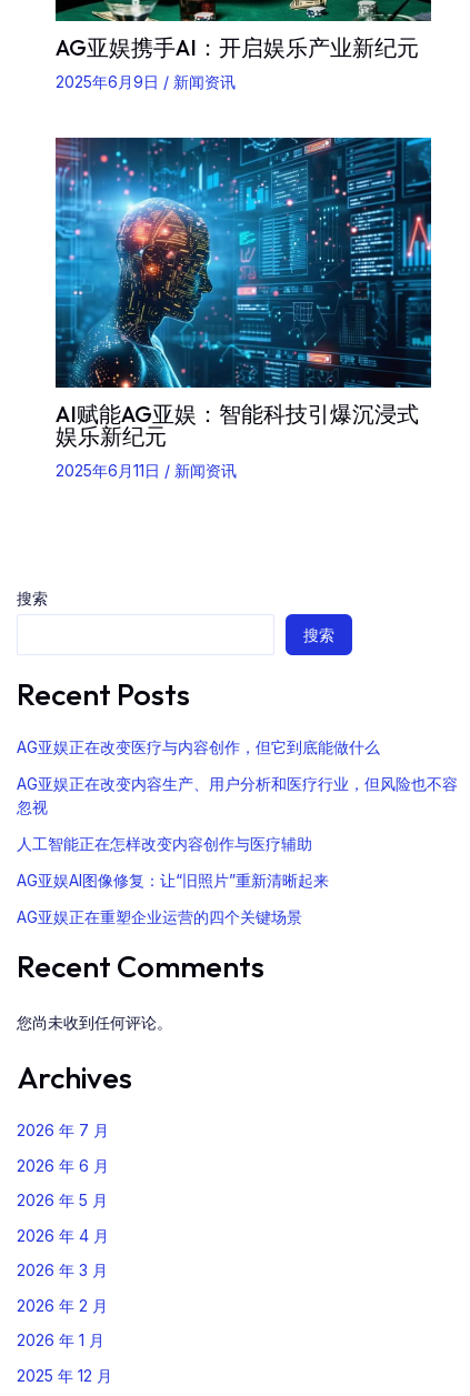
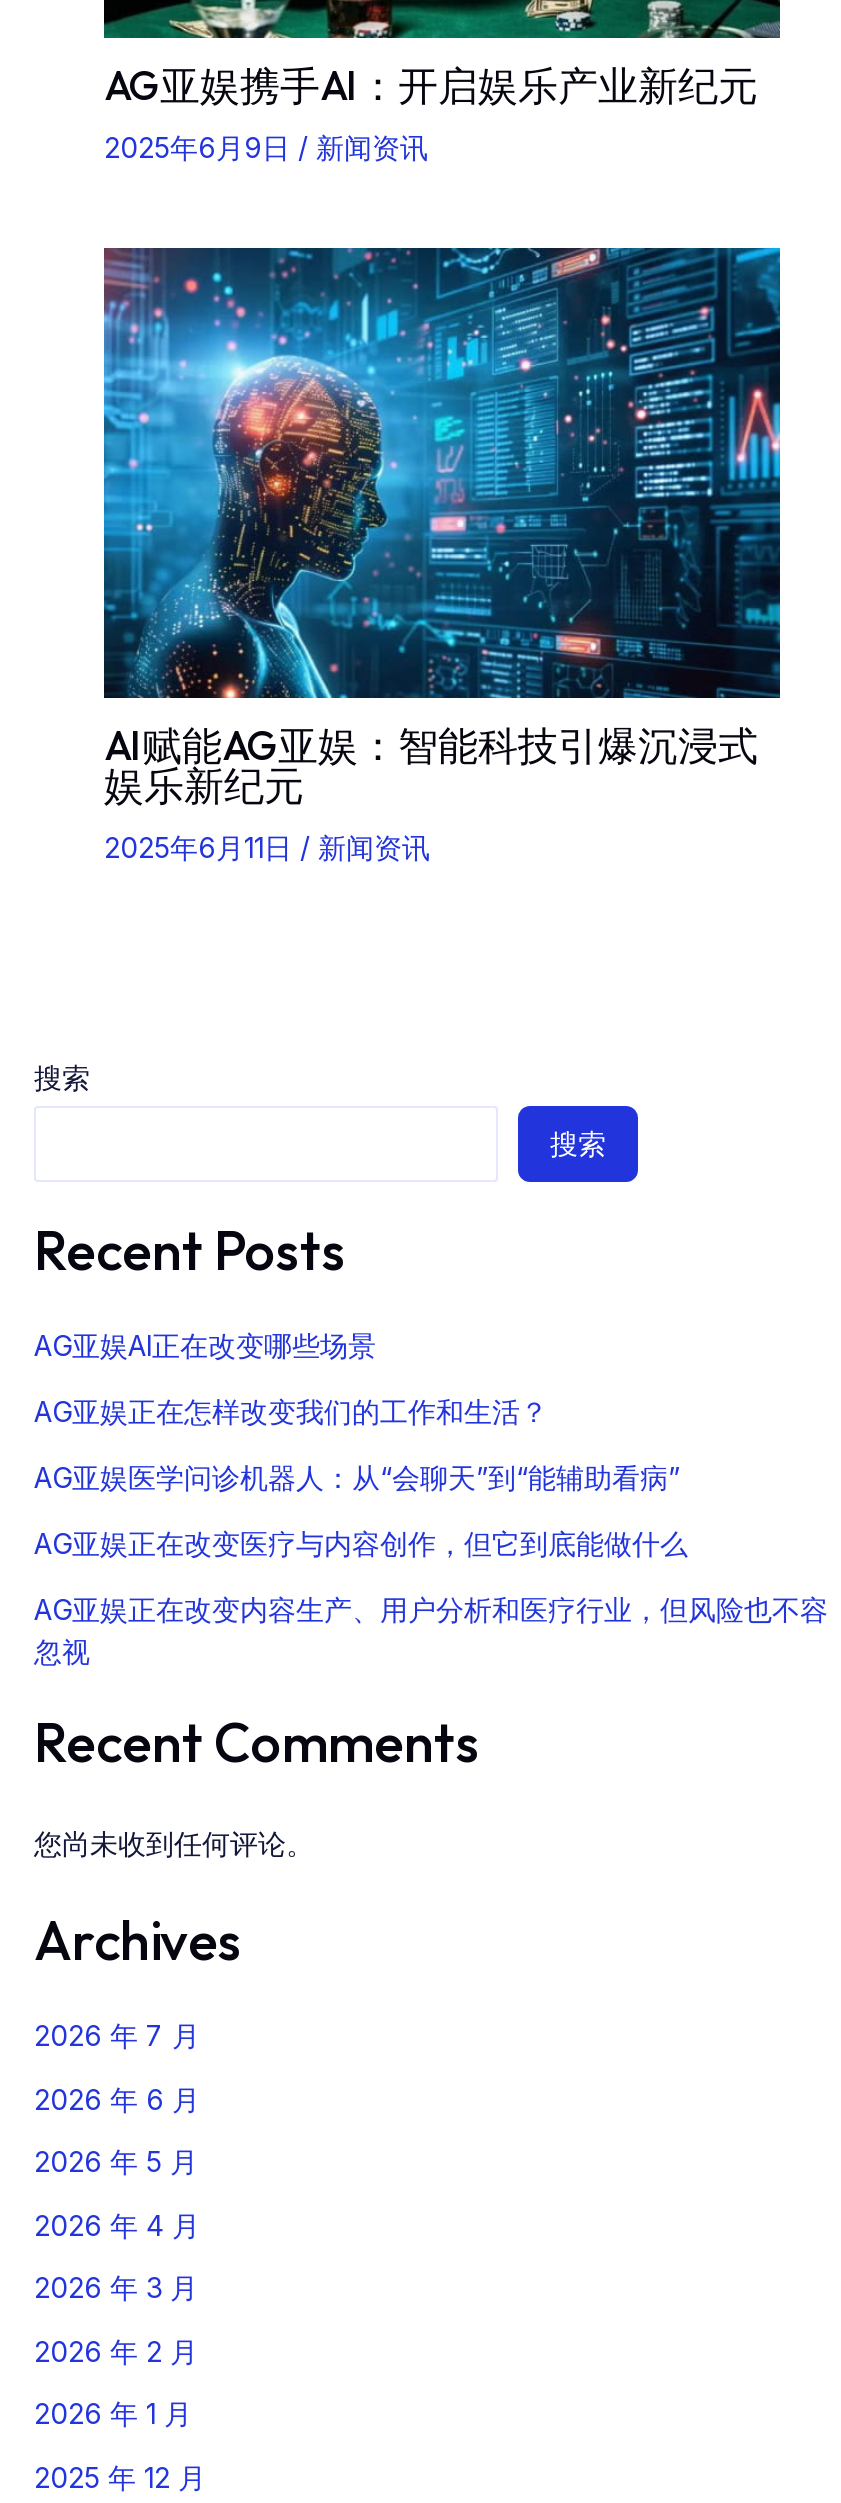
none -> [34,1328,680,1494] AG亚娱AI正在改变哪些场景 | AG亚娱正在怎样改变我们的工作和生活？ | AG亚娱医学问诊机器人：从“会聊天”到“能辅助看病”
moved [17,737,458,793] -> [34,1526,828,1626]: AG亚娱正在改变医疗与内容创作，但它到底能做什么 | AG亚娱正在改变内容生产、用户分析和医疗行业，但风险也不容
[17,834,329,926] 人工智能正在怎样改变内容创作与医疗辅助 | AG亚娱AI图像修复：让“旧照片”重新清晰起来 | AG亚娱正在重塑企业运营的四个关键场景 -> none

